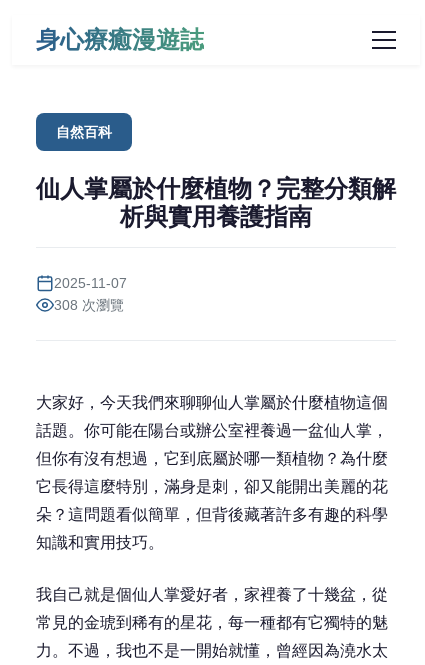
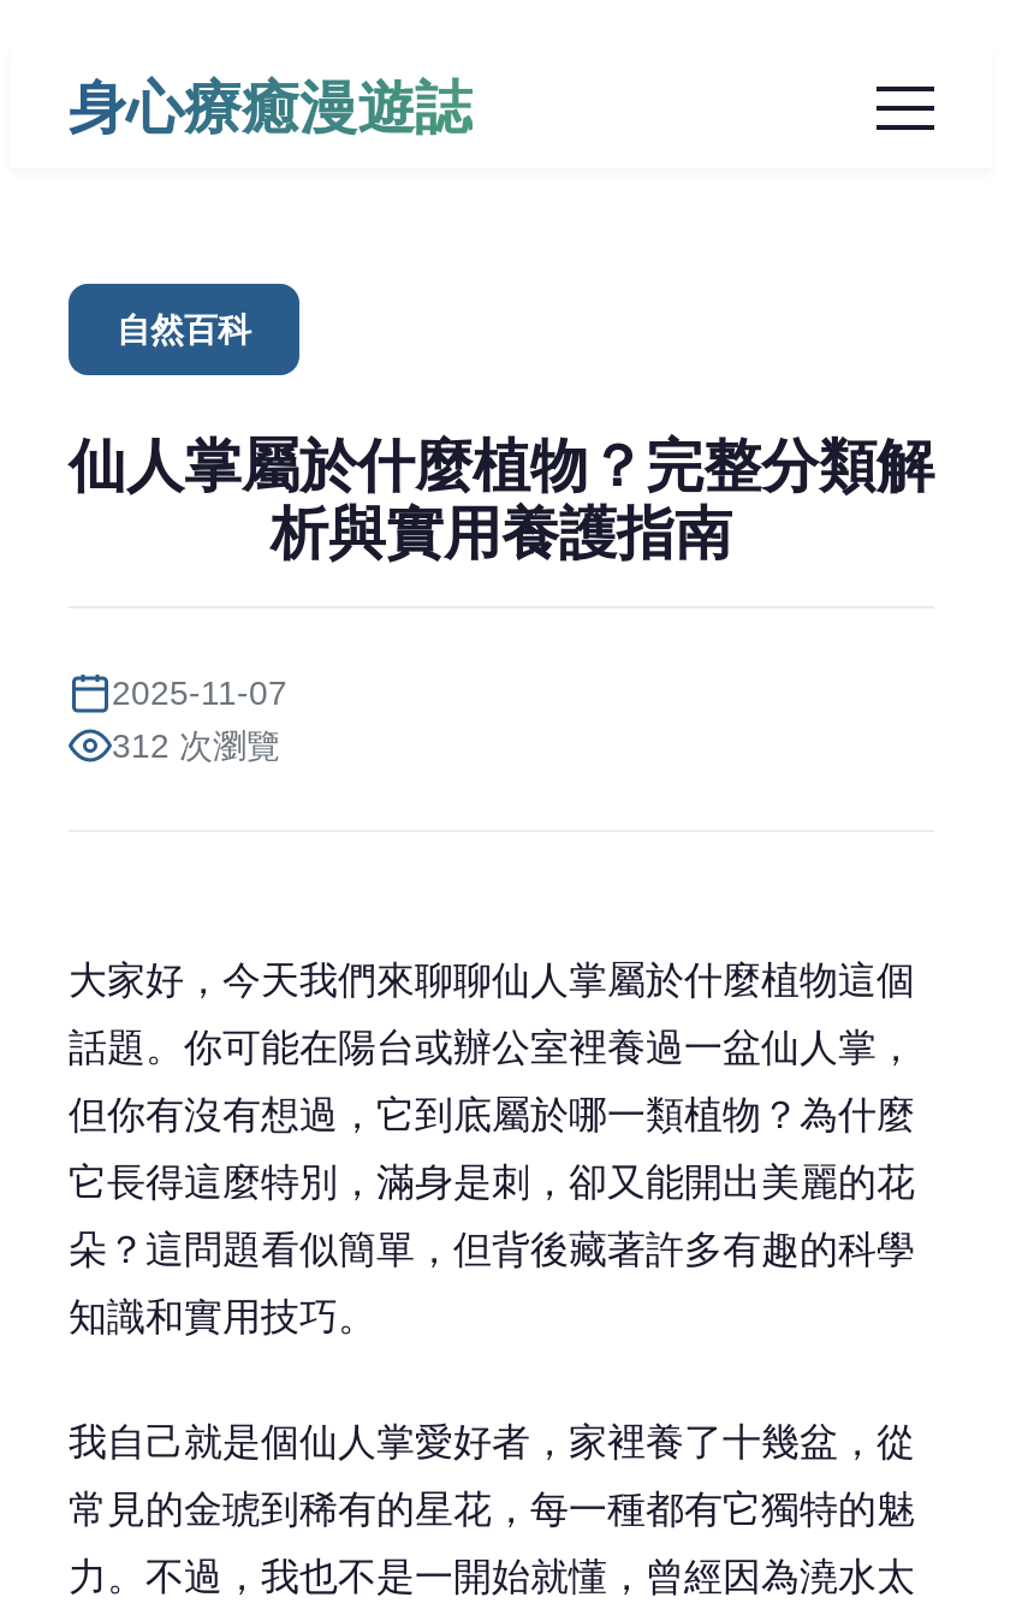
[54,297,124,313] 308 次瀏覽 -> [112,726,280,765] 312 次瀏覽

